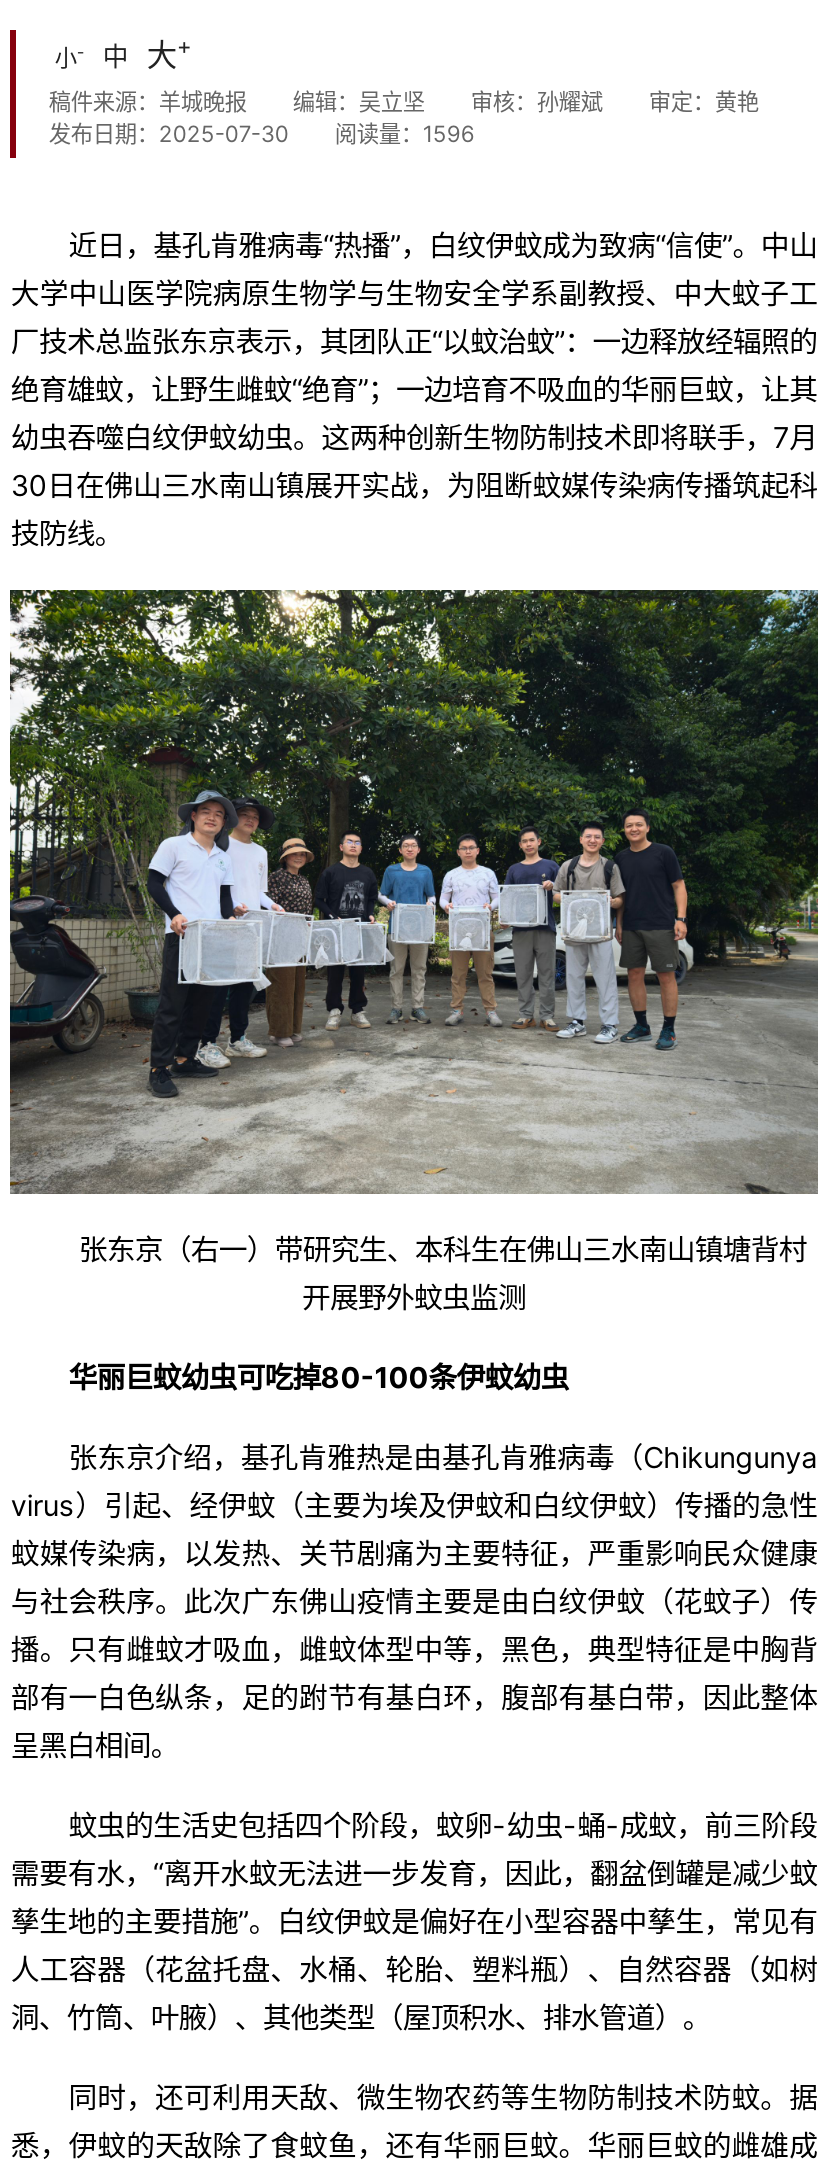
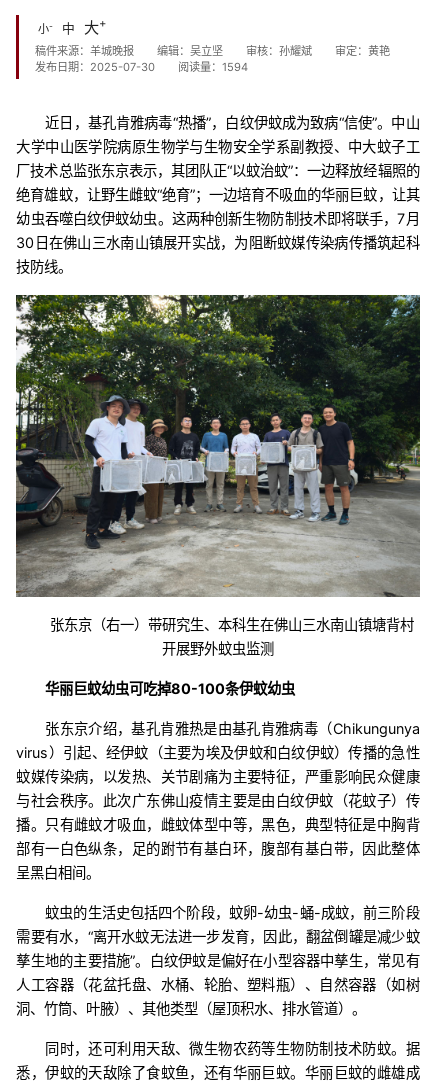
[49,120,475,148] 发布日期：2025-07-30 阅读量：1596 -> [35,60,248,74] 发布日期：2025-07-30 阅读量：1594

